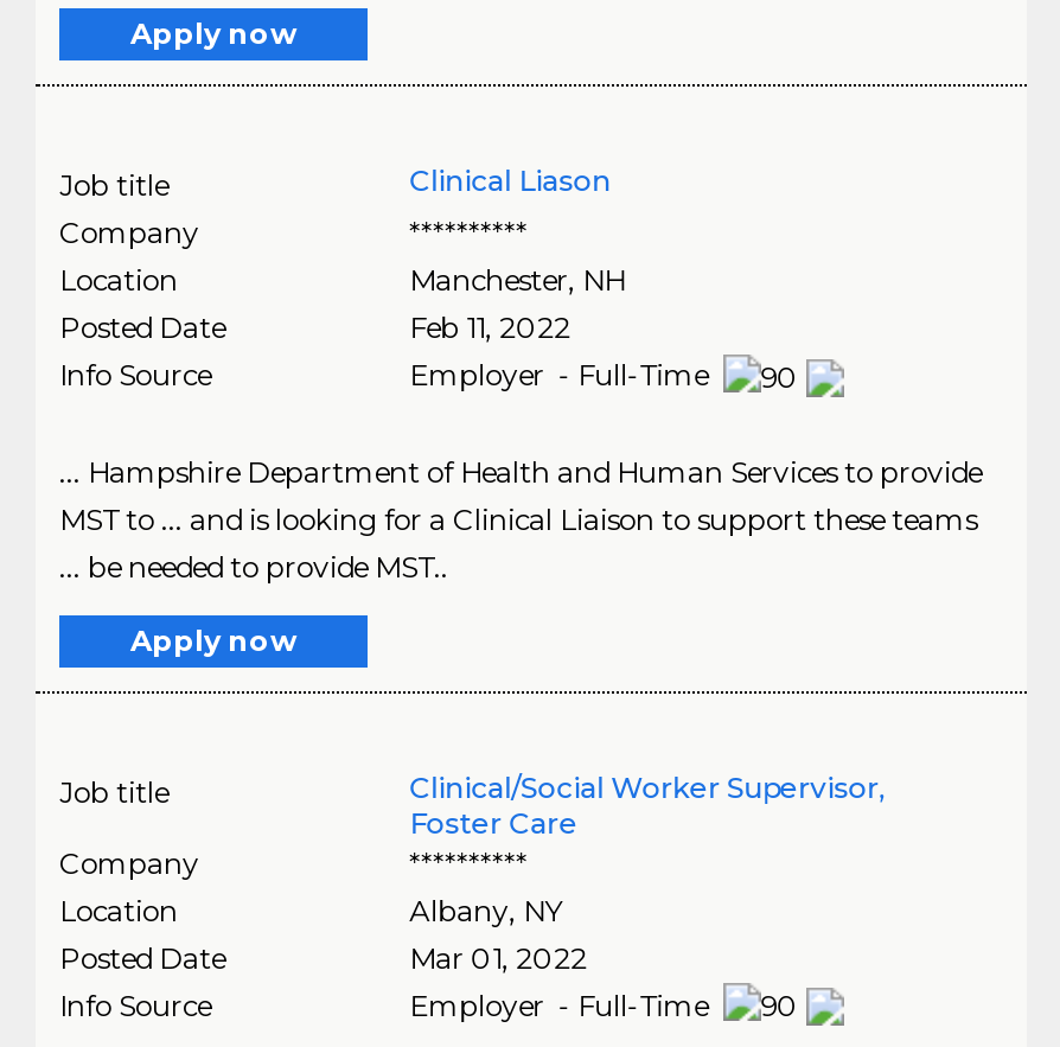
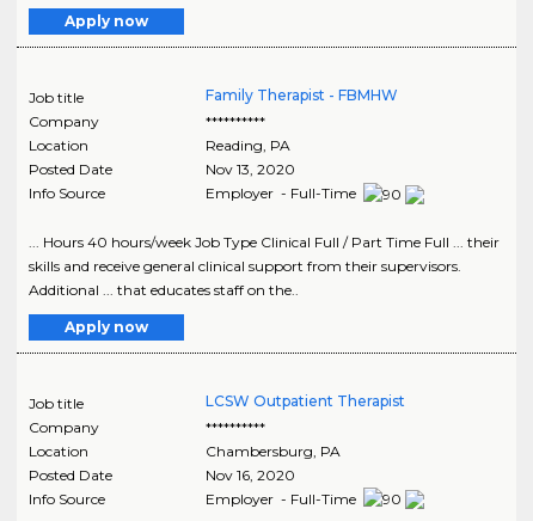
[410,162,611,197] Clinical Liason -> [205,86,398,104] Family Therapist - FBMHW
[410,261,625,297] Manchester, NH -> [205,136,290,154] Reading, PA
[410,309,571,344] Feb 11, 2022 -> [205,160,295,178] Nov 13, 2020
[59,453,982,583] ... Hampshire Department of Health and Human Services to provide | MST to ... and is looking for a Clinical Liaison to support these teams | ... be needed to provide MST.. -> [29,232,500,298] ... Hours 40 hours/week Job Type Clinical Full / Part Time Full ... their | skills and receive general clinical support from their supervisors. | Additional ... that educates staff on the..
[410,768,886,839] Clinical/Social Worker Supervisor, | Foster Care -> [205,391,405,409] LCSW Outpatient Therapist
[410,892,561,927] Albany, NY -> [205,442,340,459] Chambersburg, PA
[410,939,587,975] Mar 01, 2022 -> [205,465,295,483] Nov 16, 2020

